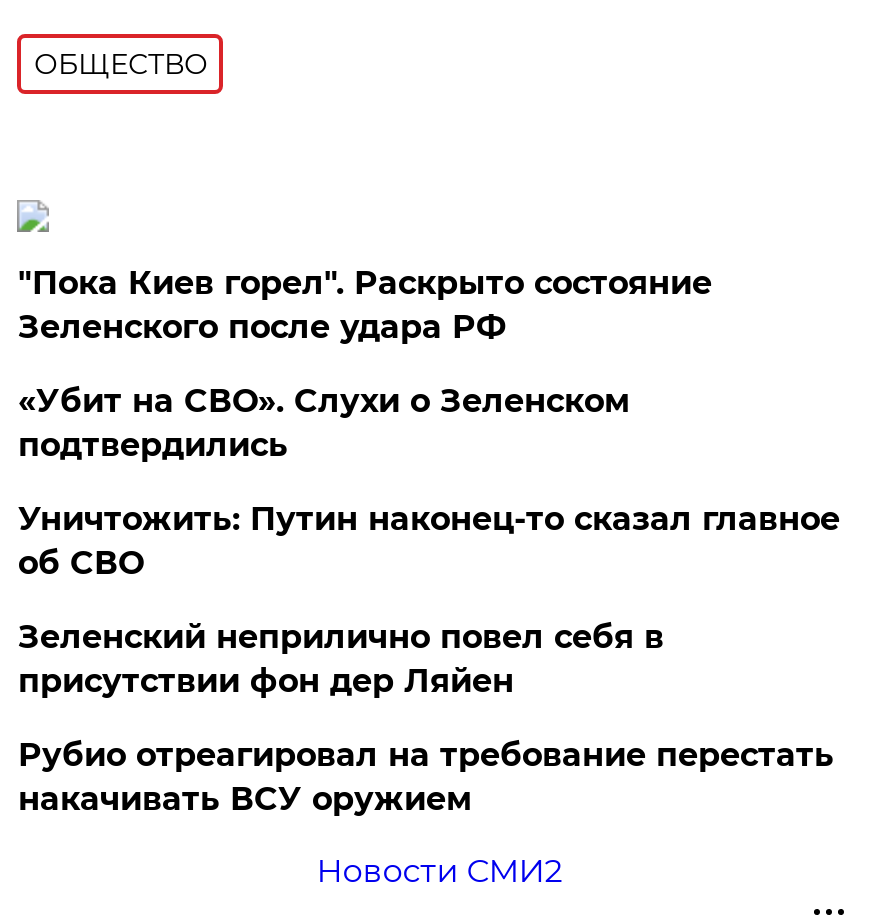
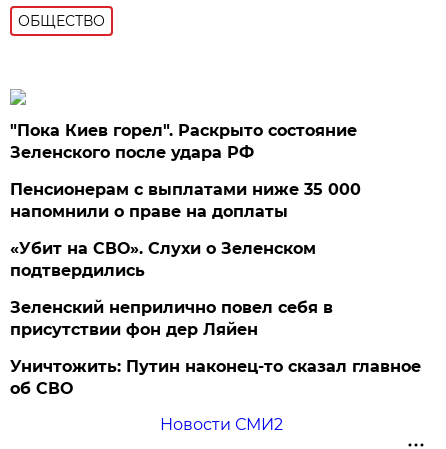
none -> [10,180,361,221] Пенсионерам с выплатами ниже 35 000 | напомнили о праве на доплаты
moved [18,382,630,464] -> [10,239,316,280]: «Убит на СВО». Слухи о Зеленском | подтвердились
moved [18,500,840,582] -> [10,357,421,398]: Уничтожить: Путин наконец-то сказал главное | об СВО
[18,736,834,818] Рубио отреагировал на требование перестать | накачивать ВСУ оружием -> none

